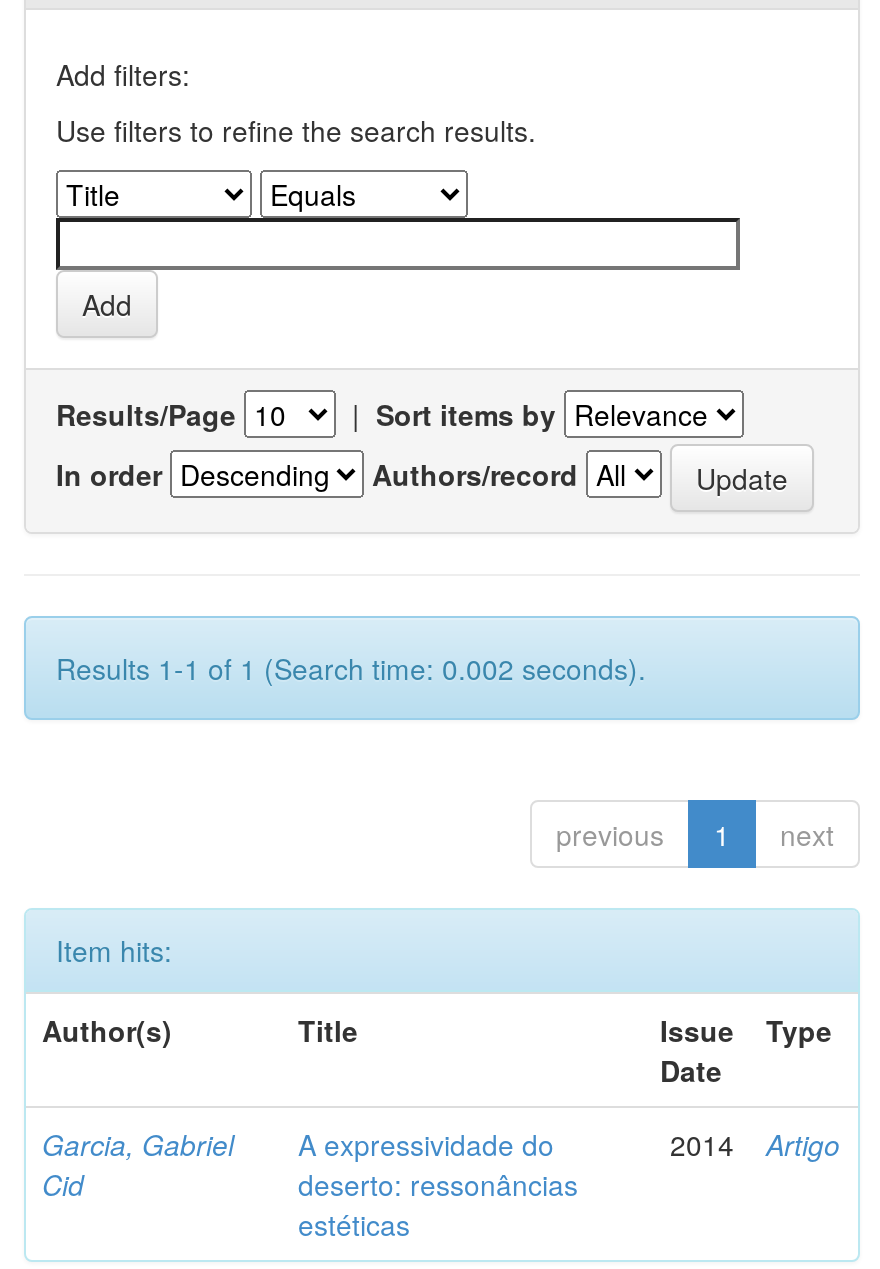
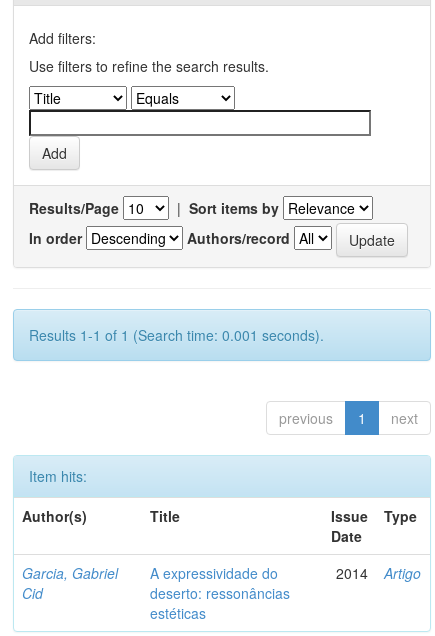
[56,648,646,688] Results 1-1 of 1 (Search time: 0.002 seconds). -> [29,325,324,345] Results 1-1 of 1 (Search time: 0.001 seconds).

